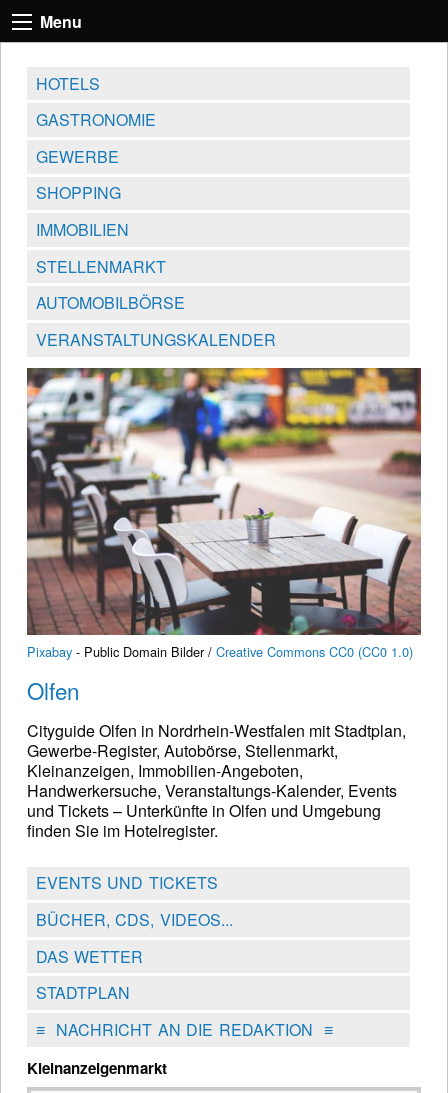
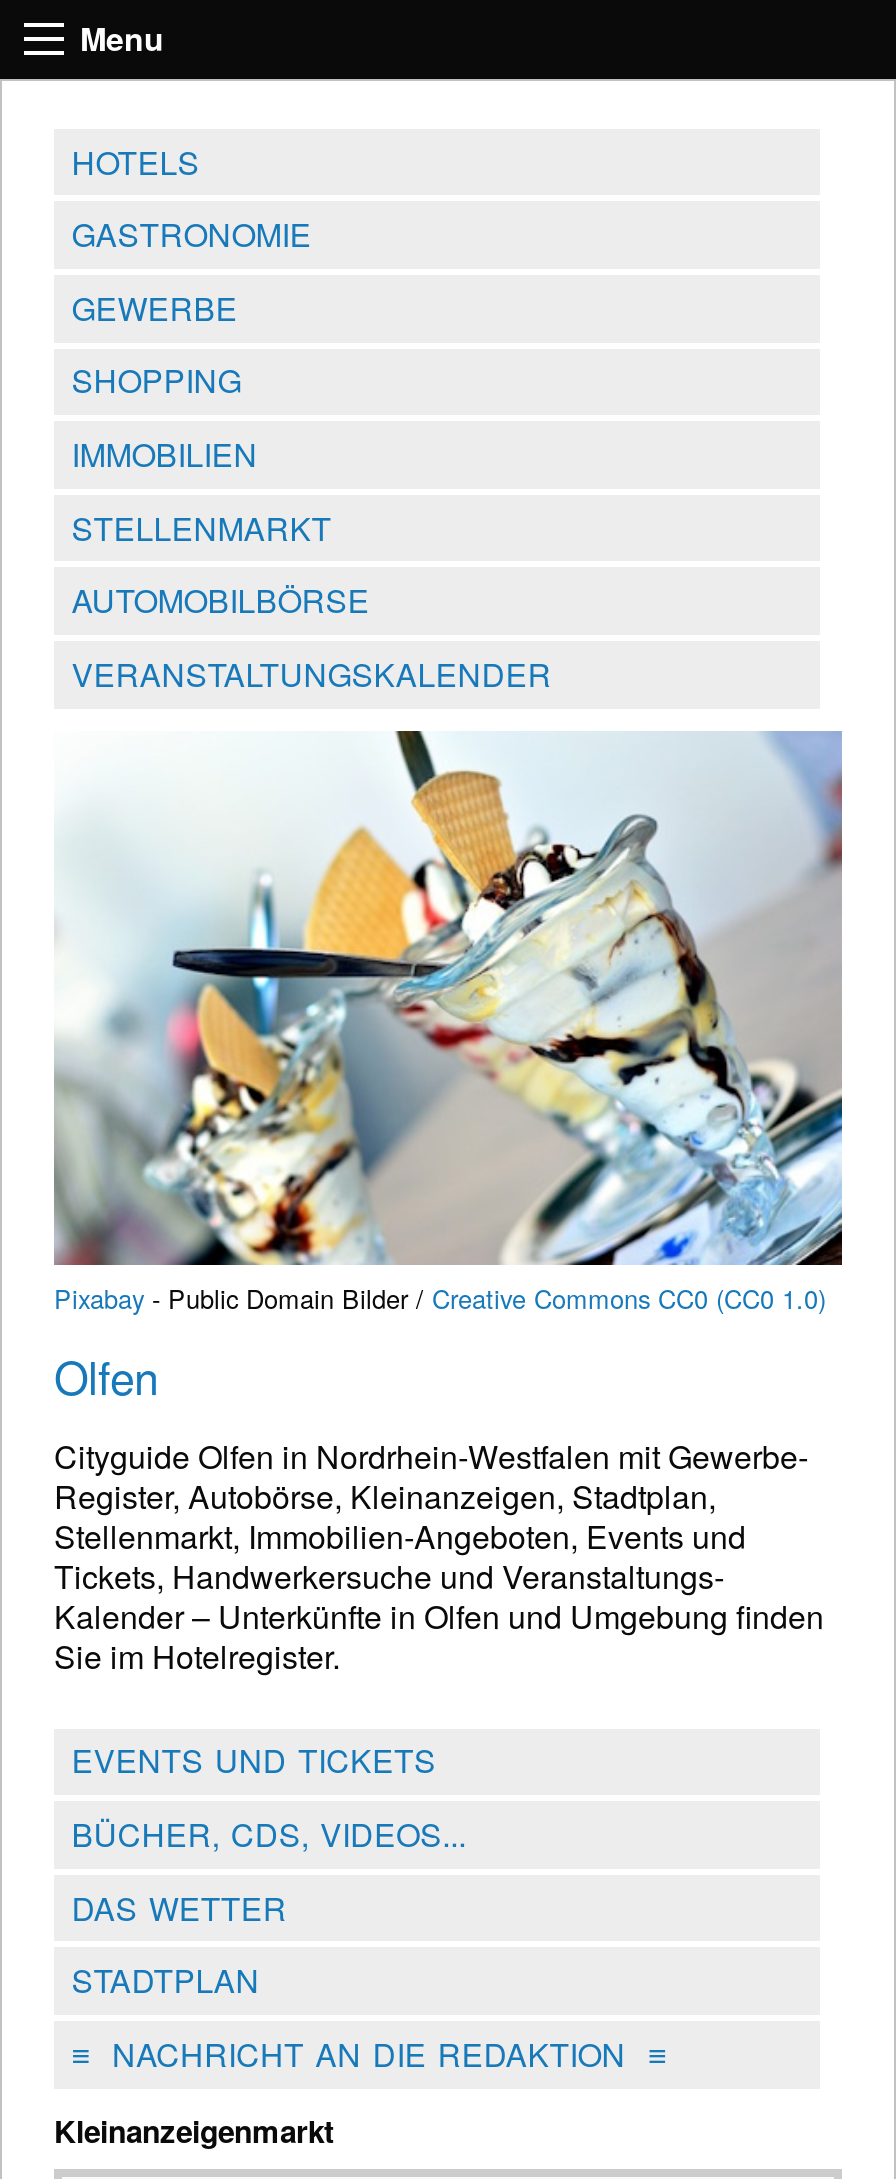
[26,367,422,636] [image] -> [54,731,844,1267] [image]
[27,719,406,842] Cityguide Olfen in Nordrhein-Westfalen mit Stadtplan, | Gewerbe-Register, Autobörse, Stellenmarkt, | Kleinanzeigen, Immobilien-Angeboten, | Handwerkersuche, Veranstaltungs-Kalender, Events | und Tickets – Unterkünfte in Olfen und Umgebung | finden Sie im Hotelregister. -> [54,1432,824,1678] Cityguide Olfen in Nordrhein-Westfalen mit Gewerbe- | Register, Autobörse, Kleinanzeigen, Stadtplan, | Stellenmarkt, Immobilien-Angeboten, Events und | Tickets, Handwerkersuche und Veranstaltungs- | Kalender – Unterkünfte in Olfen und Umgebung finden | Sie im Hotelregister.

